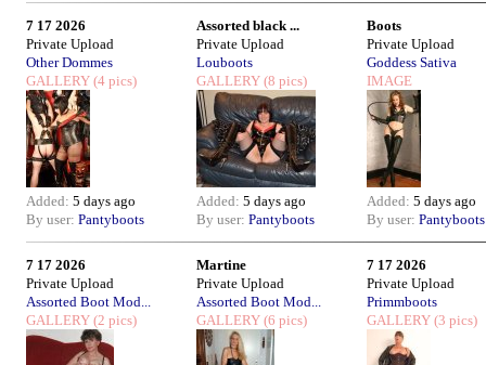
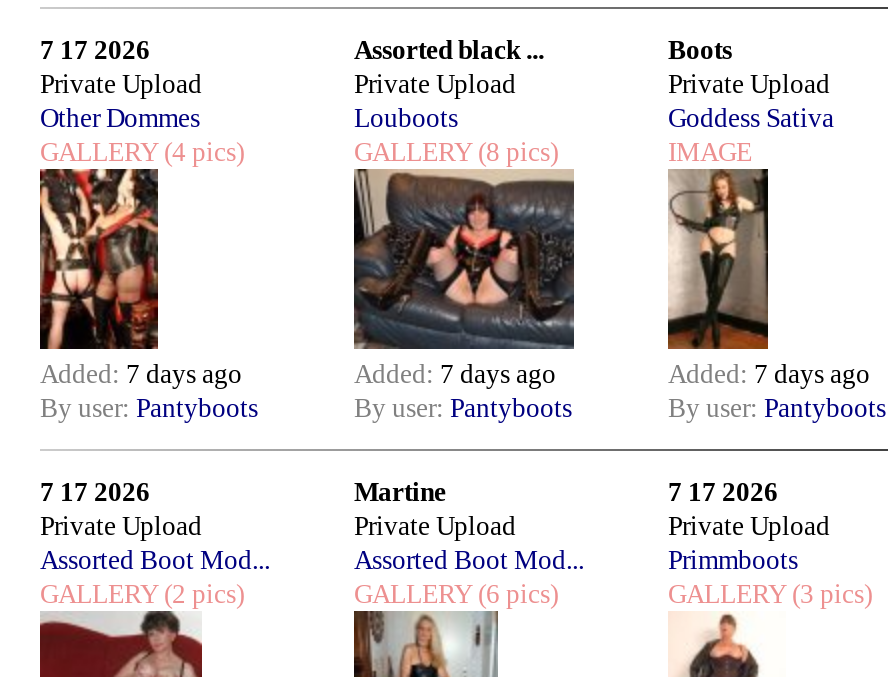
[26,193,136,209] Added: 5 days ago -> [40,359,242,389] Added: 7 days ago
[196,193,306,209] Added: 5 days ago -> [354,359,556,389] Added: 7 days ago
[367,193,476,209] Added: 5 days ago -> [668,359,870,389] Added: 7 days ago

